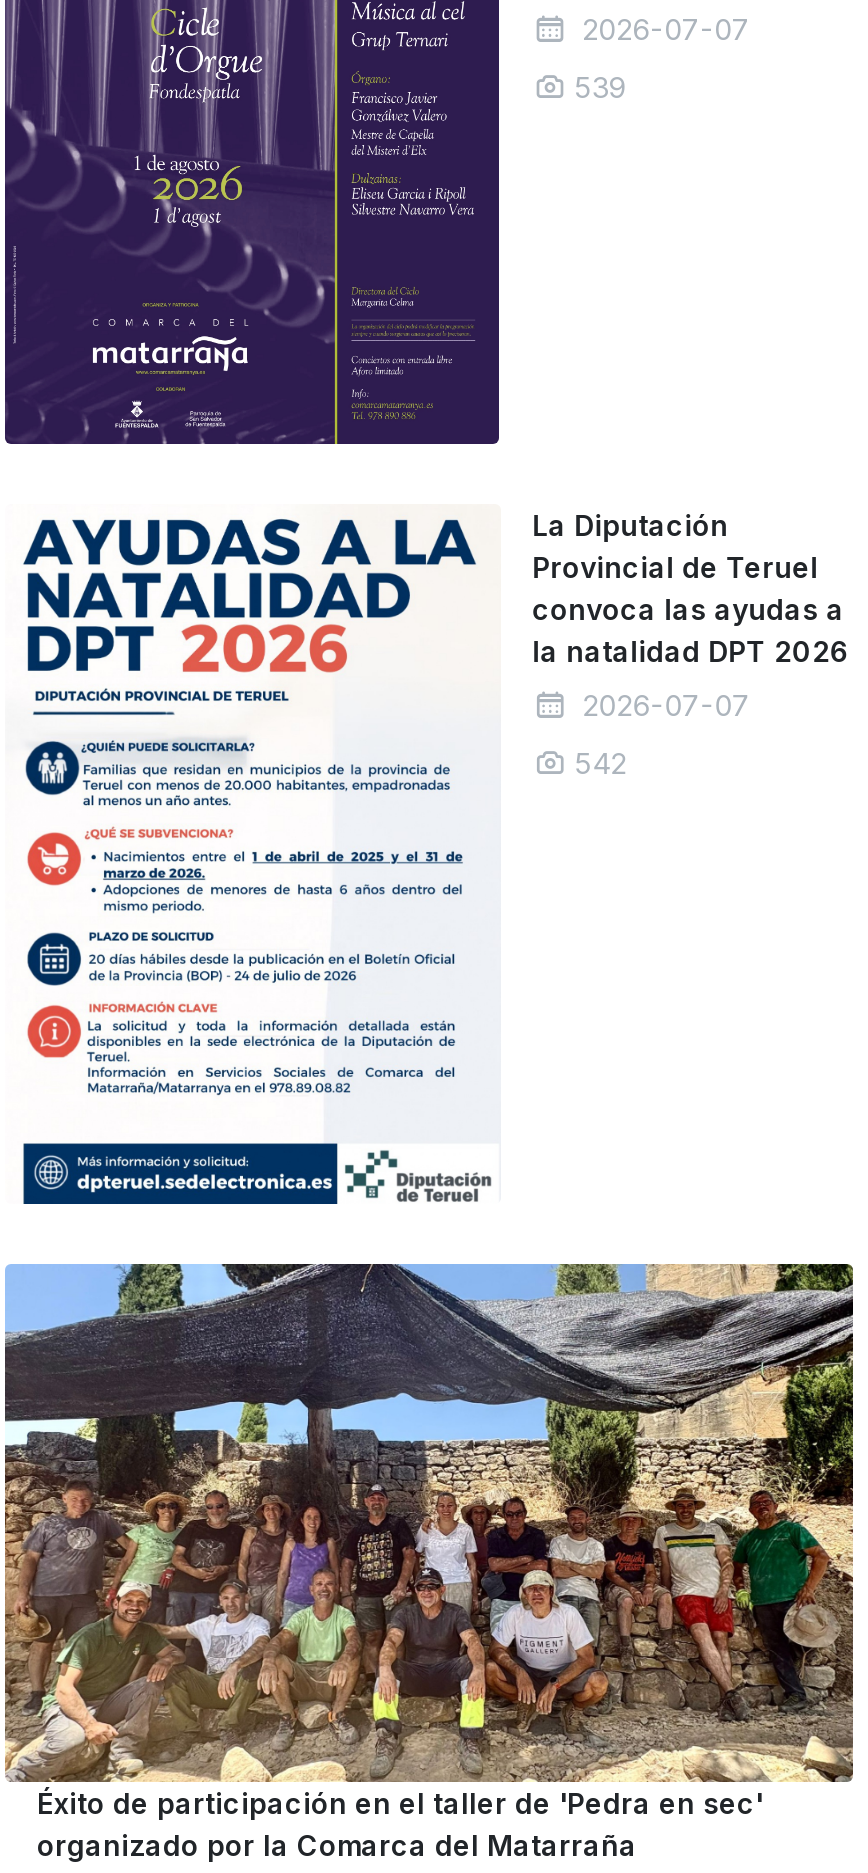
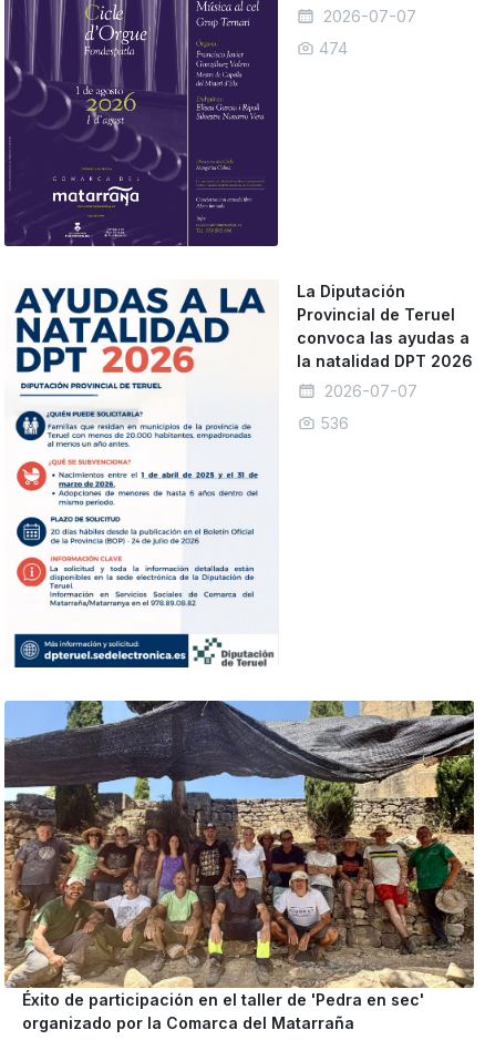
[574,69,626,103] 539 -> [319,38,348,57] 474
[574,745,626,779] 542 -> [320,413,348,432] 536

